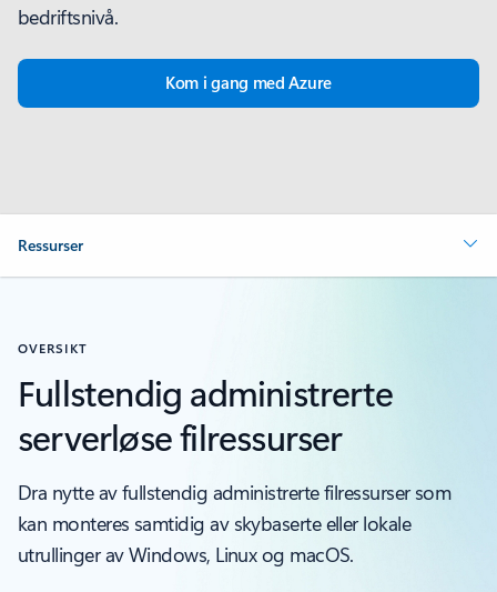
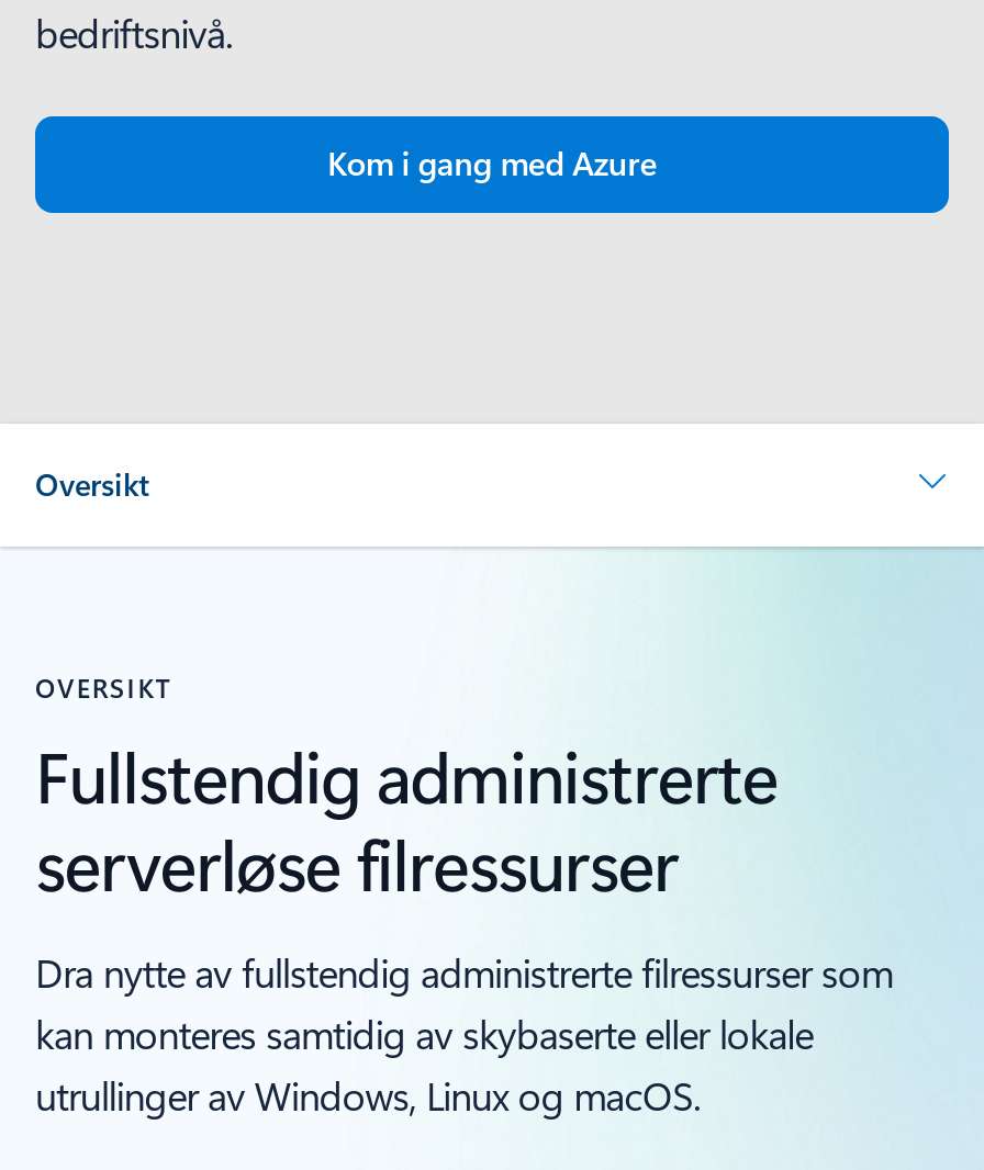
[18,234,83,255] Ressurser -> [35,463,149,505] Oversikt

